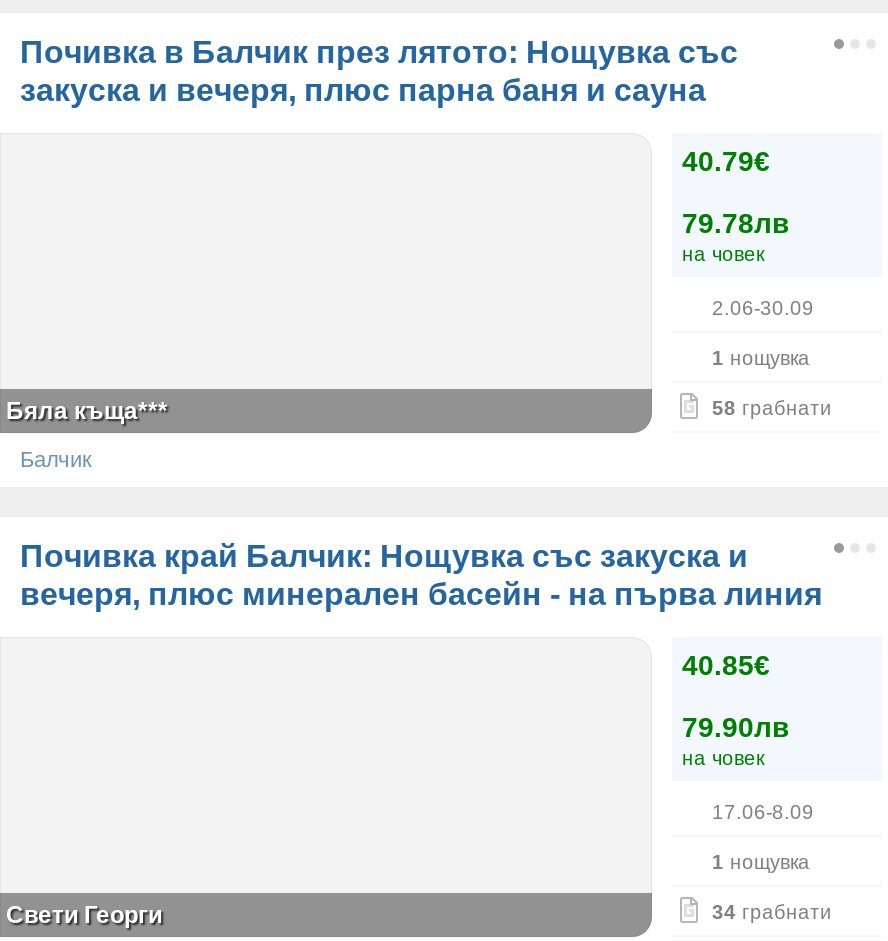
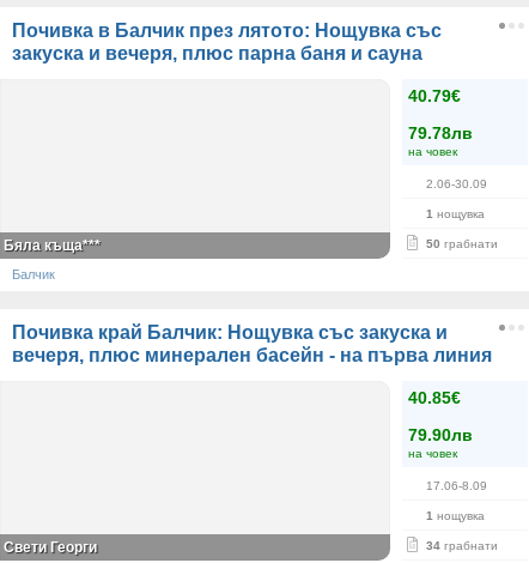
[712,397,832,419] 58 грабнати -> [426,237,498,250] 50 грабнати

